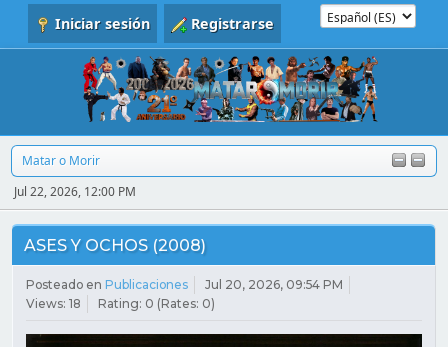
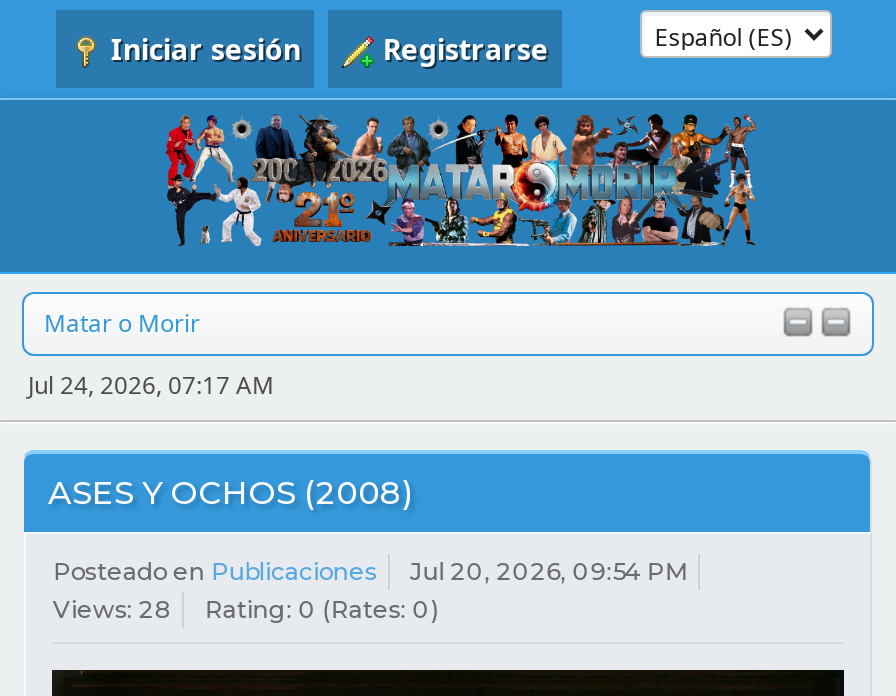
[14,183,136,200] Jul 22, 2026, 12:00 PM -> [28,367,274,401] Jul 24, 2026, 07:17 AM
[26,296,81,311] Views: 18 -> [53,594,171,624] Views: 28

